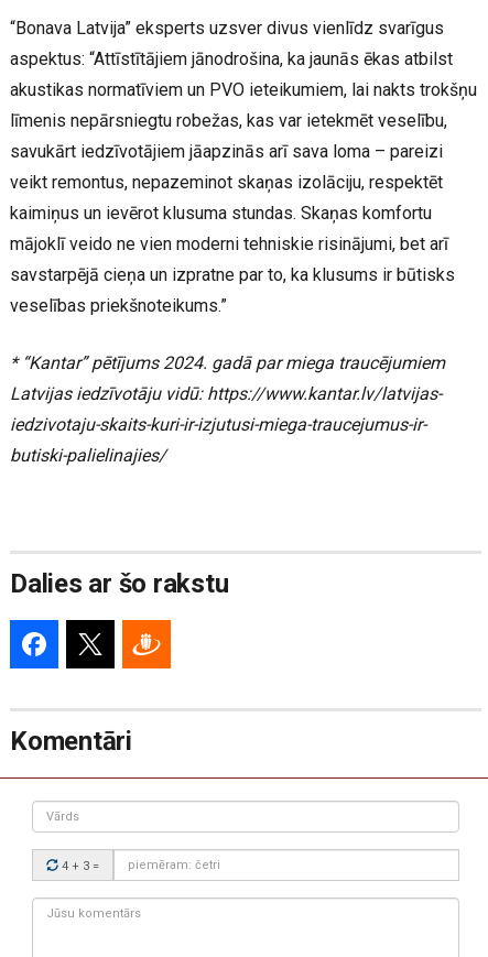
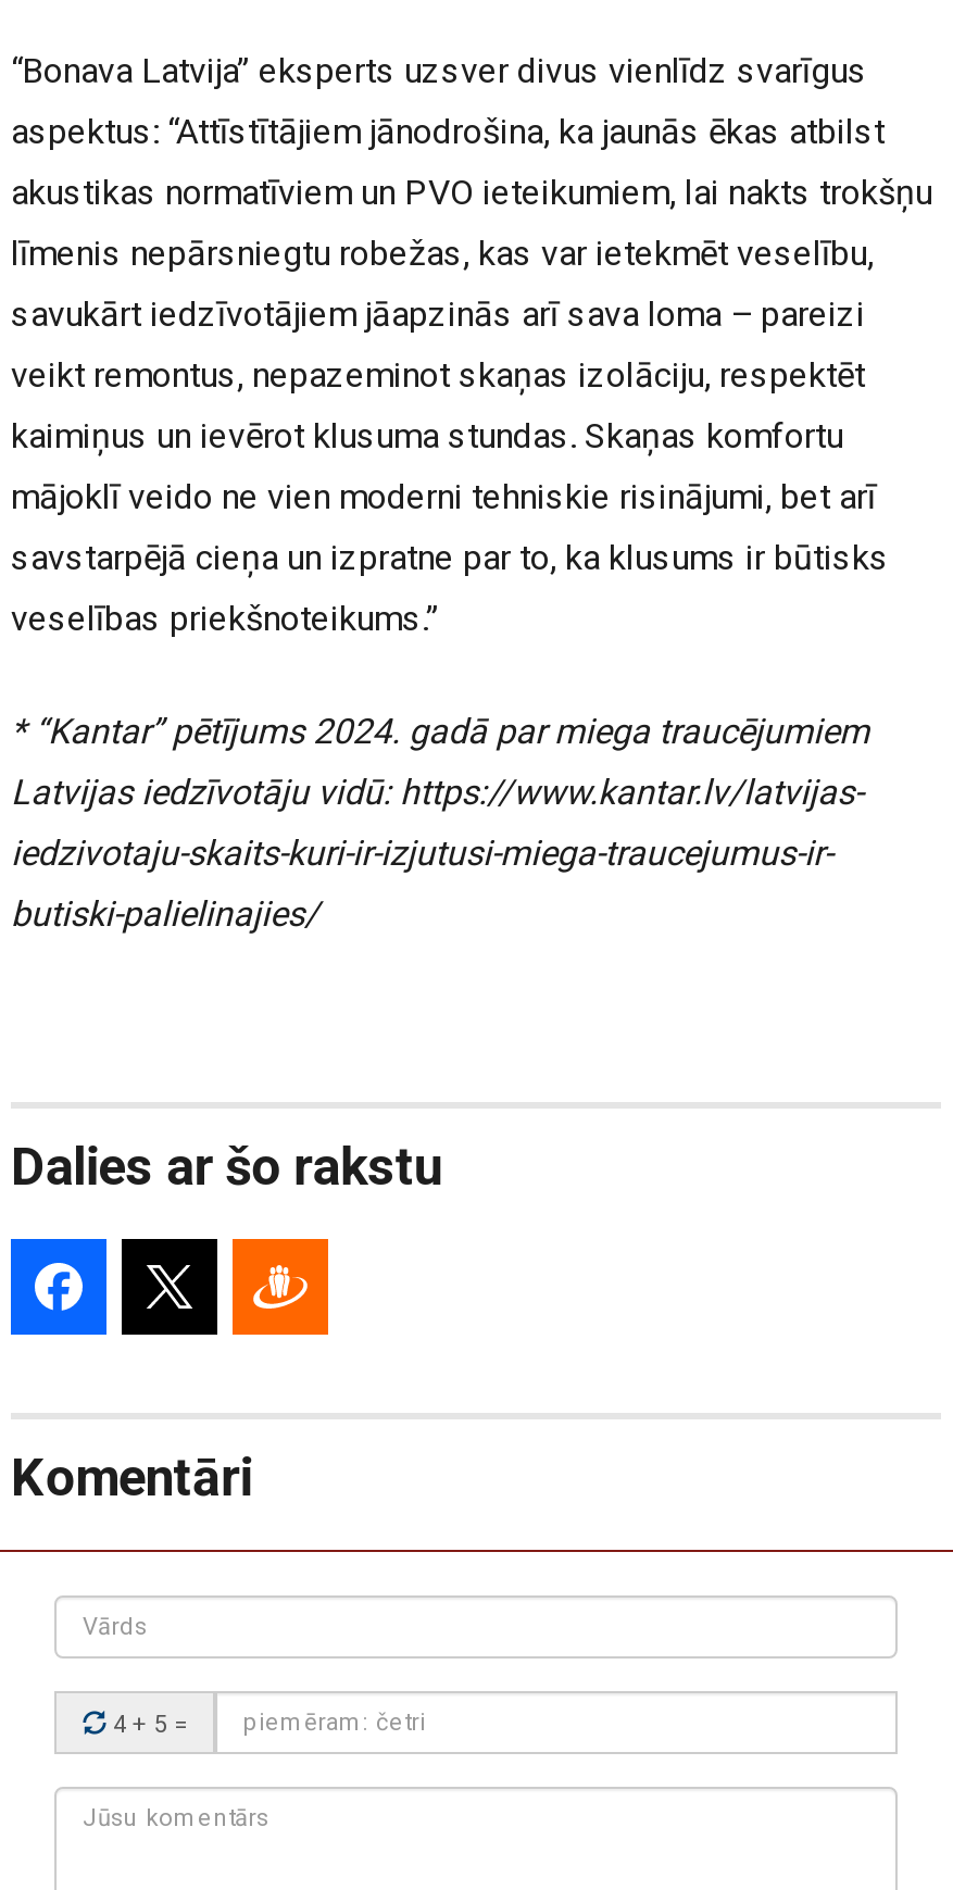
[62,859,99,874] 4 + 3 = -> [113,1711,187,1739] 4 + 5 =

